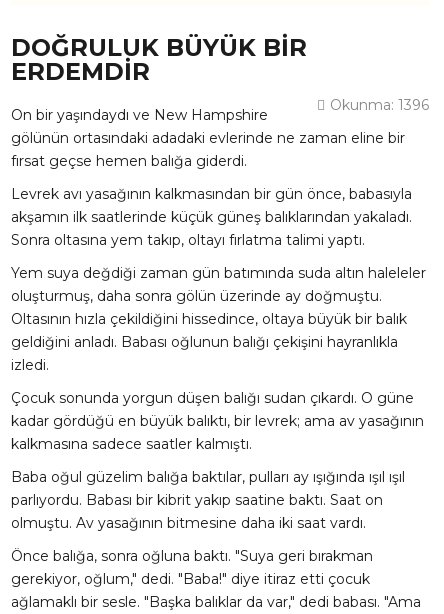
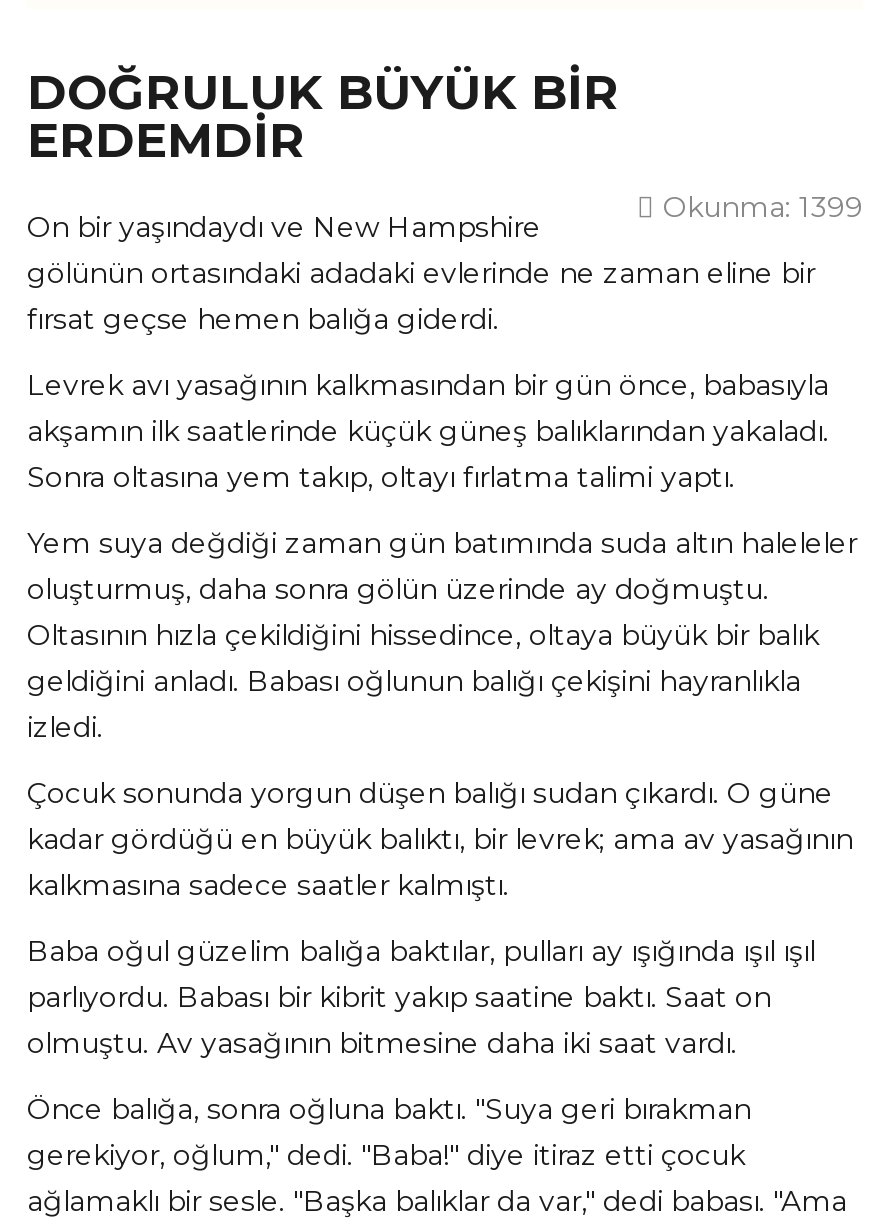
[330,96,429,114] Okunma: 1396 -> [663,189,863,225] Okunma: 1399

